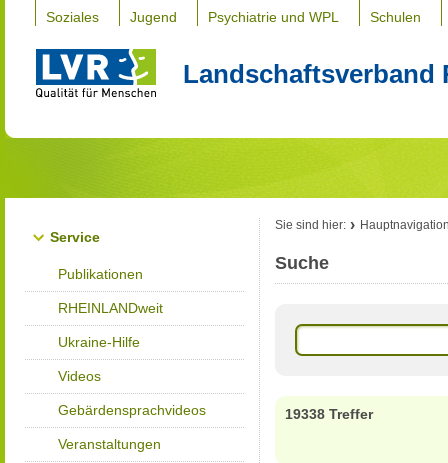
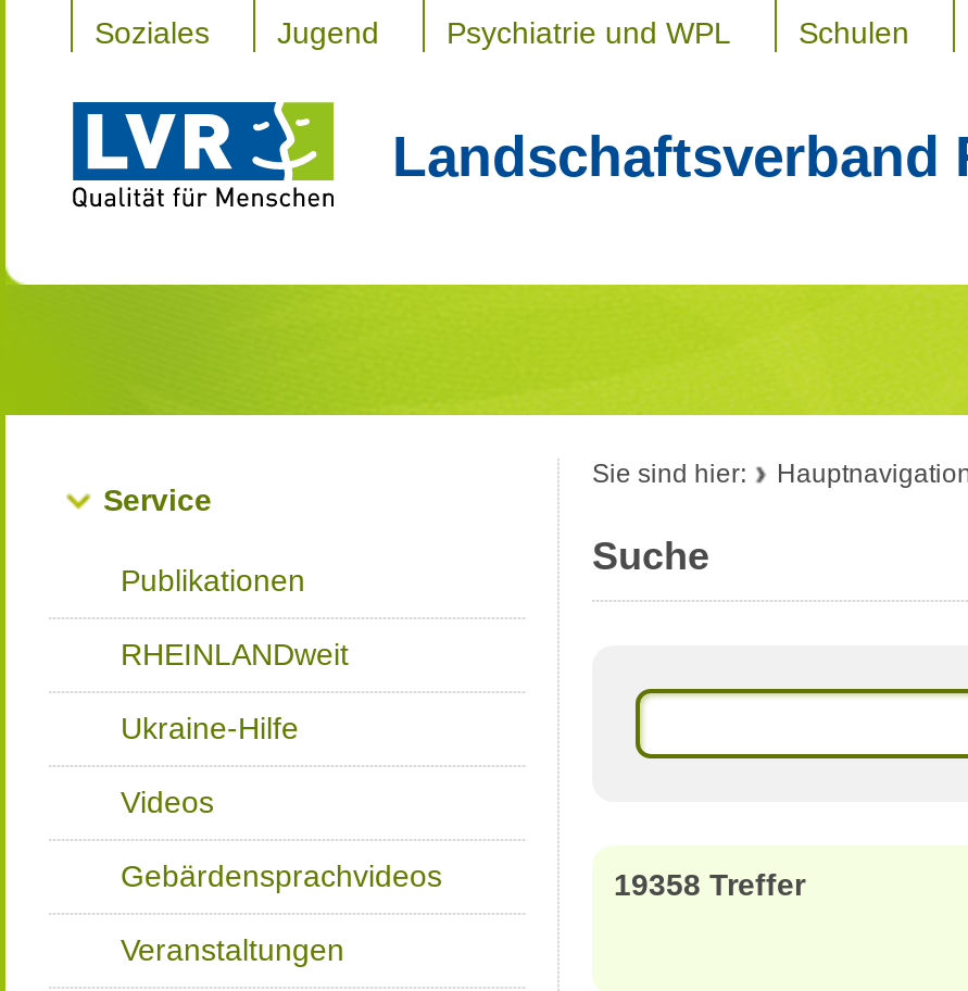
[285,406,373,422] 19338 Treffer -> [614,867,805,902] 19358 Treffer

